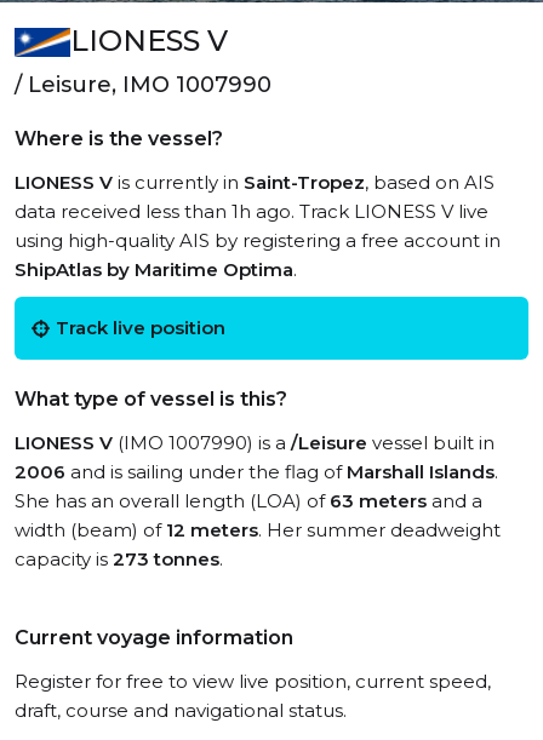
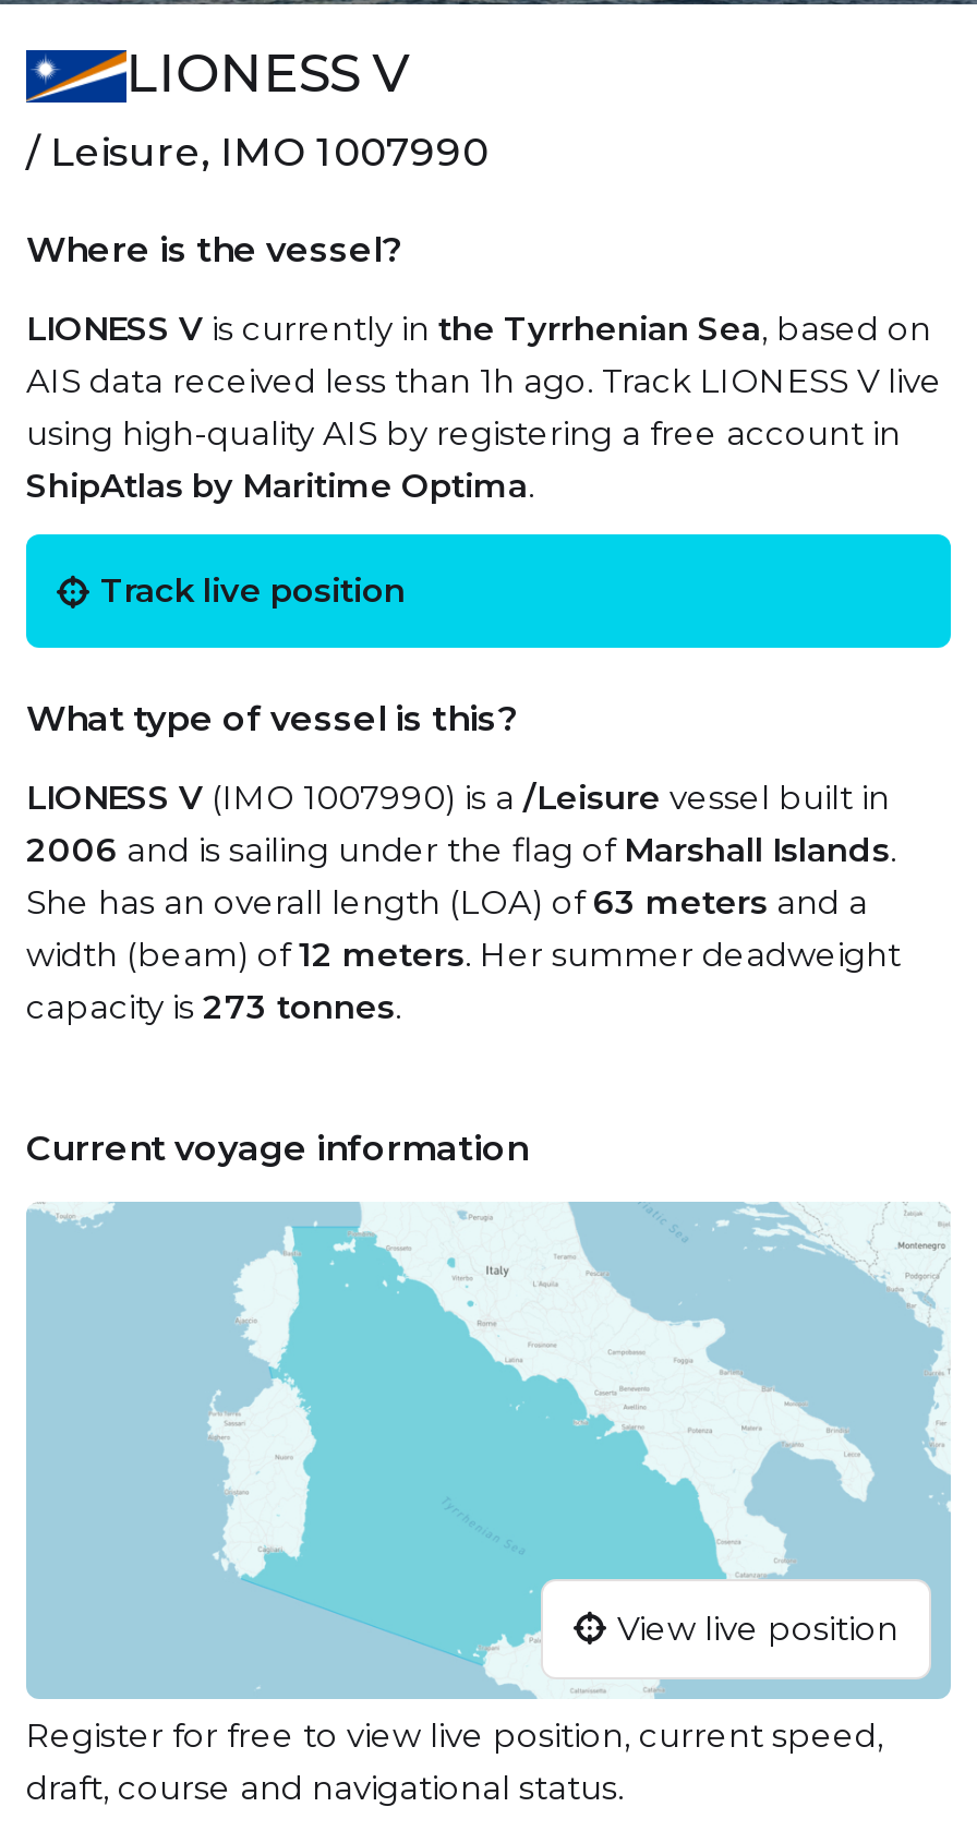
[15,171,495,223] LIONESS V is currently in Saint-Tropez, based on AIS | data received less than 1h ago. Track LIONESS V live -> [26,308,942,401] LIONESS V is currently in the Tyrrhenian Sea, based on | AIS data received less than 1h ago. Track LIONESS V live
none -> [26,1200,951,1699] [image] | View live position

